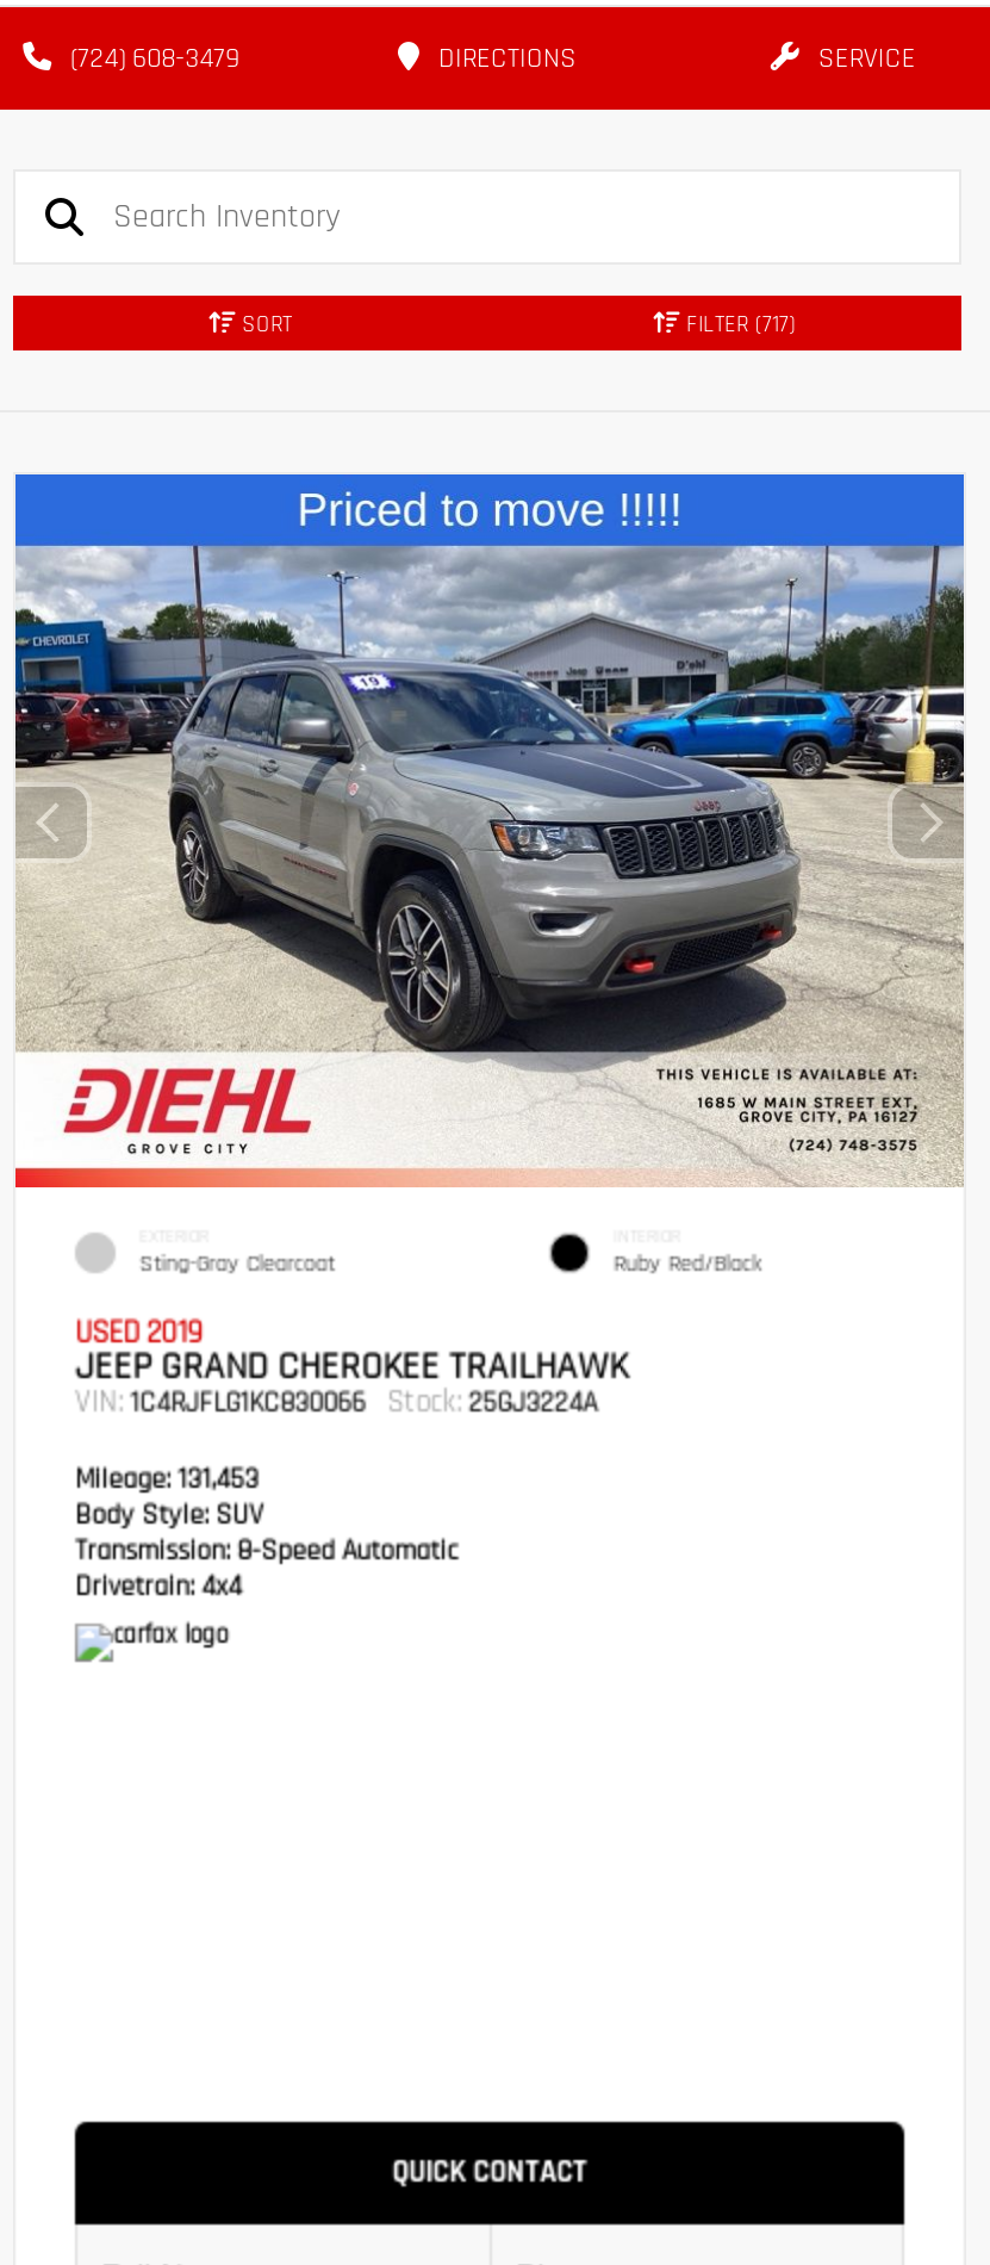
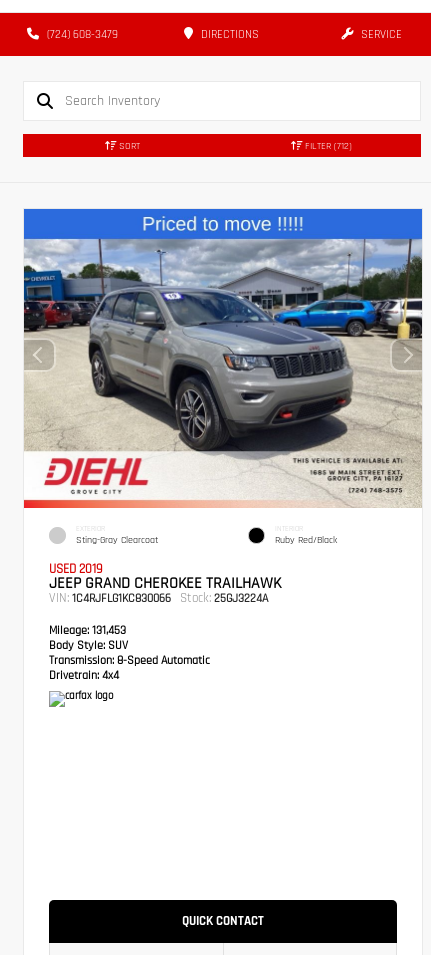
[679,309,796,338] FILTER (717) -> [302,140,352,152] FILTER (712)

